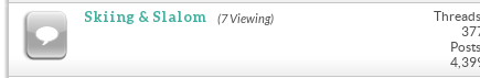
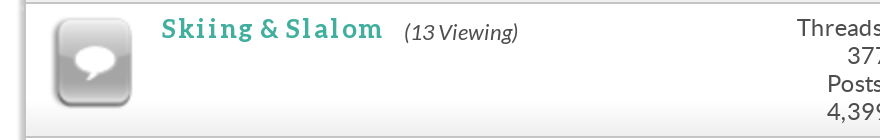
[84,8,274,26] Skiing & Slalom (7 Viewing) -> [162,12,518,46] Skiing & Slalom (13 Viewing)

